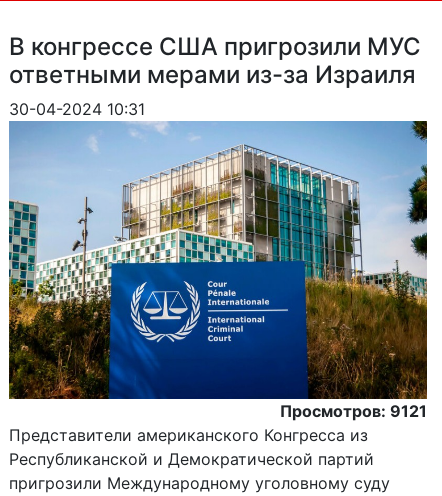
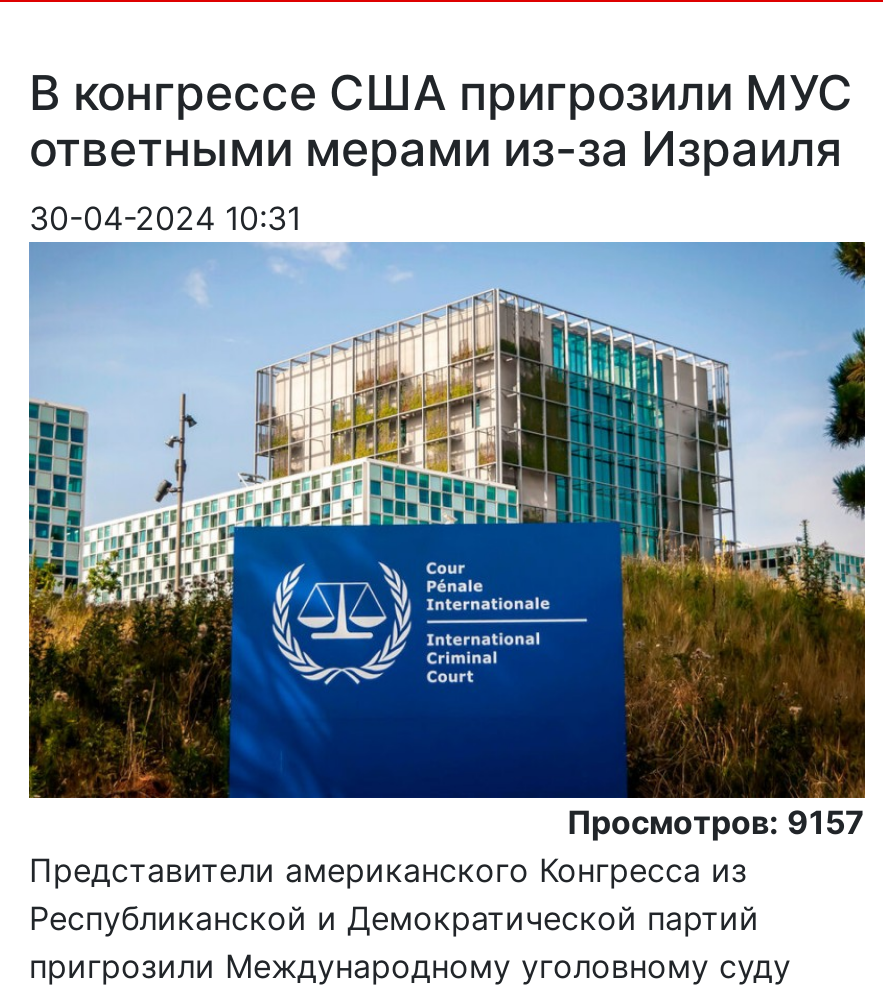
[280,401,427,421] Просмотров: 9121 -> [567,803,865,843] Просмотров: 9157

